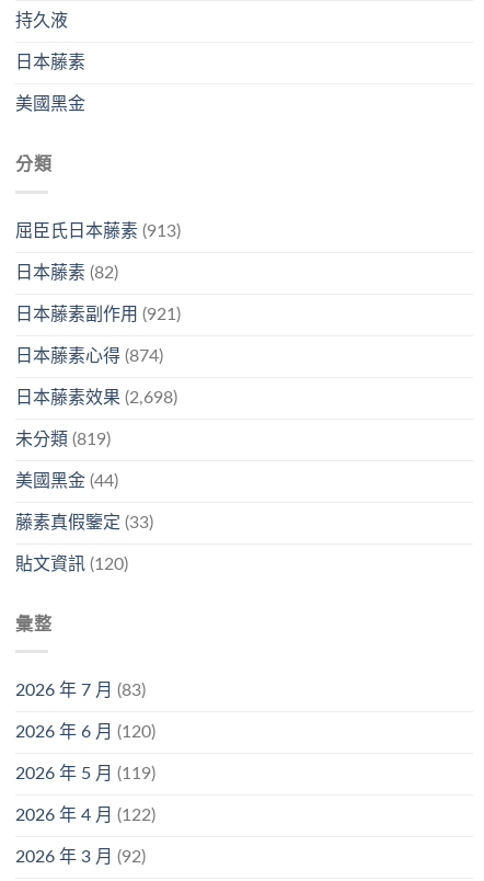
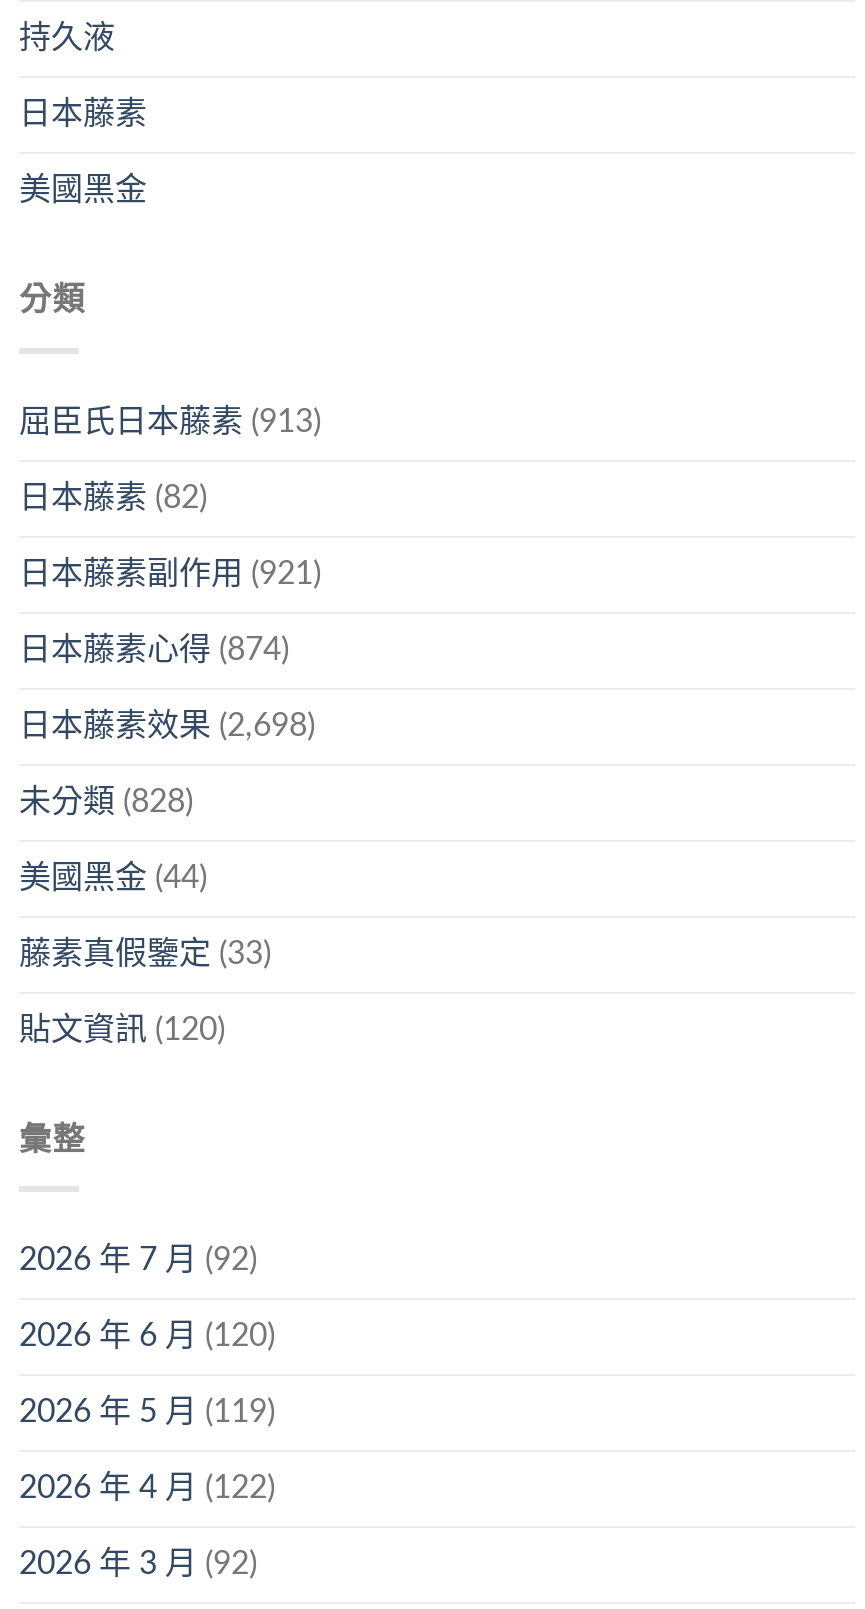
[15,430,111,448] 未分類(819) -> [19,785,193,817] 未分類(828)
[15,682,146,699] 2026 年 7 月(83) -> [19,1244,257,1276] 2026 年 7 月(92)

